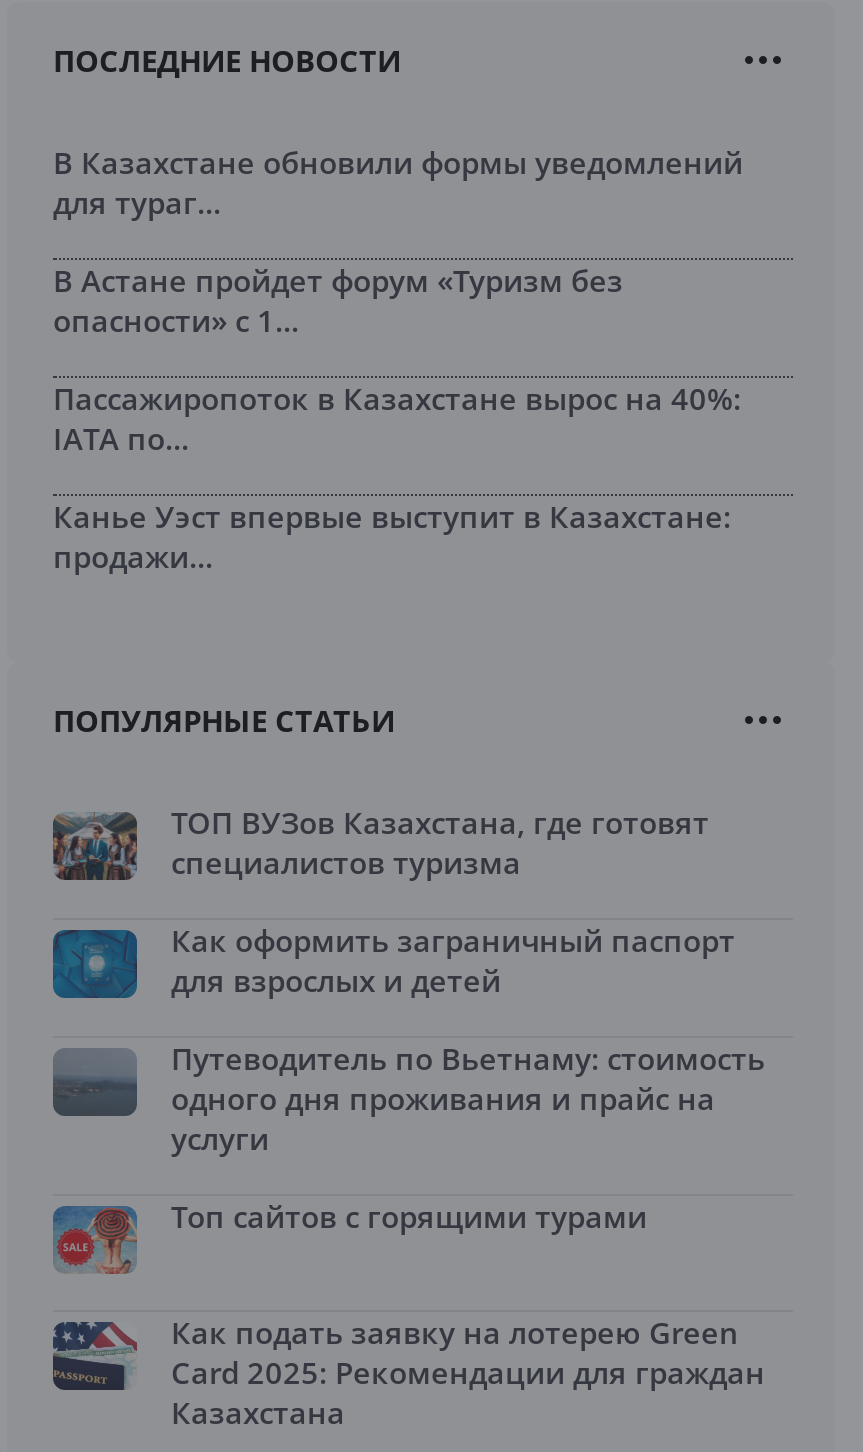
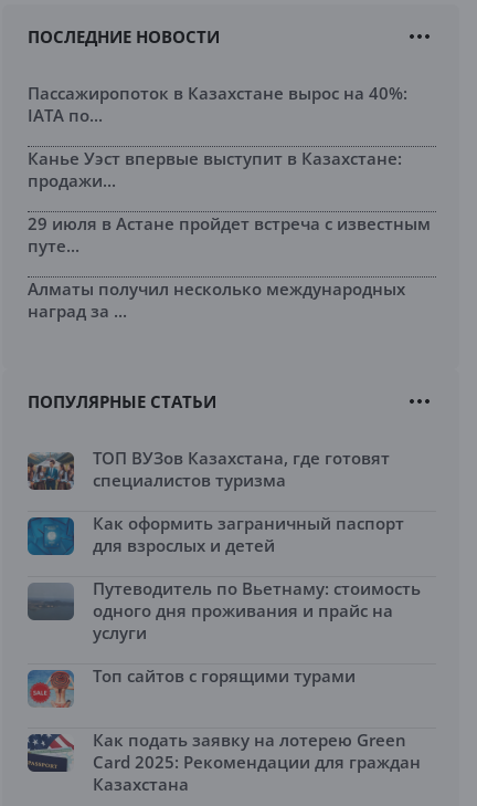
[53,142,743,340] В Казахстане обновили формы уведомлений | для тураг... | В Астане пройдет форум «Туризм без | опасности» с 1... -> none
moved [53,378,741,576] -> [28,82,407,191]: Пассажиропоток в Казахстане вырос на 40%: | IATA по... | Канье Уэст впервые выступит в Казахстане: | продажи...
none -> [28,213,431,322] 29 июля в Астане пройдет встреча с известным | путе... | Алматы получил несколько международных | наград за ...

